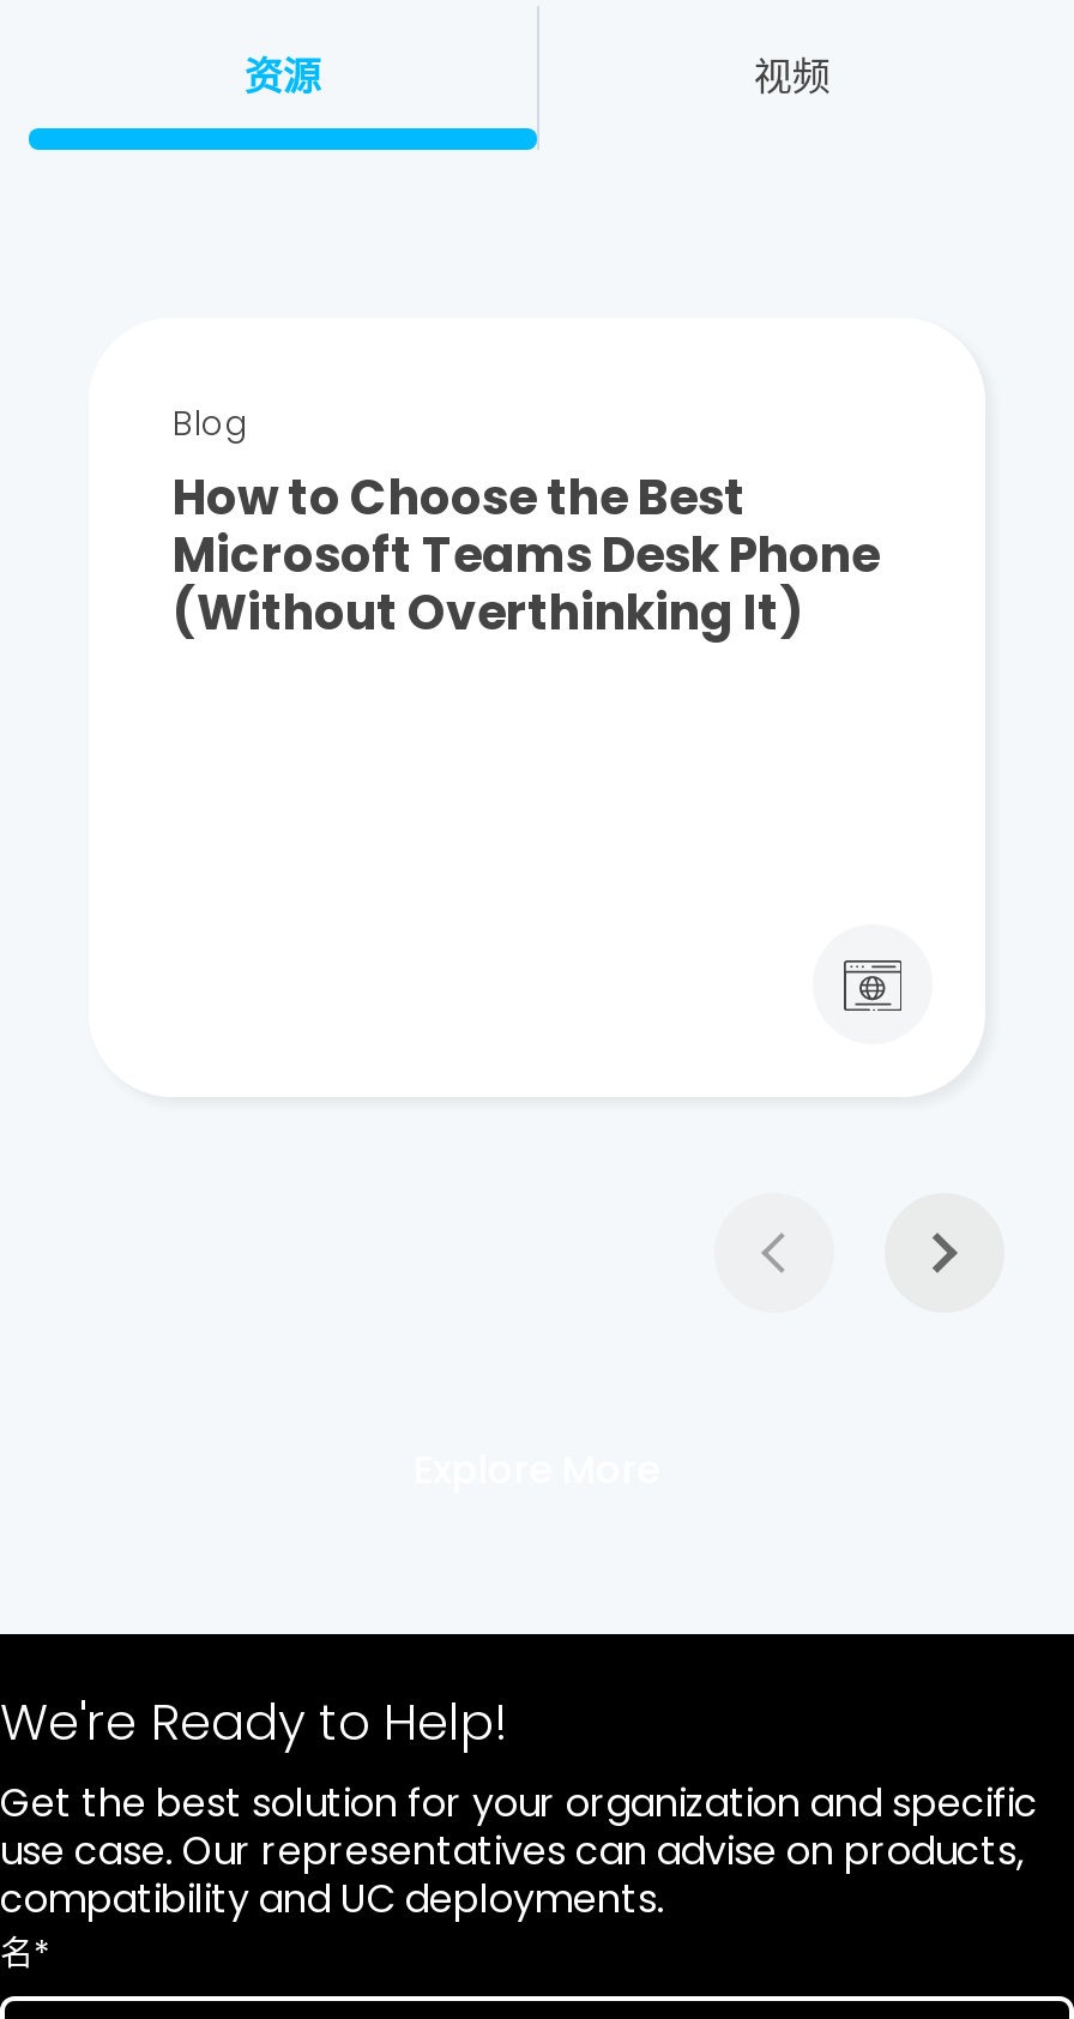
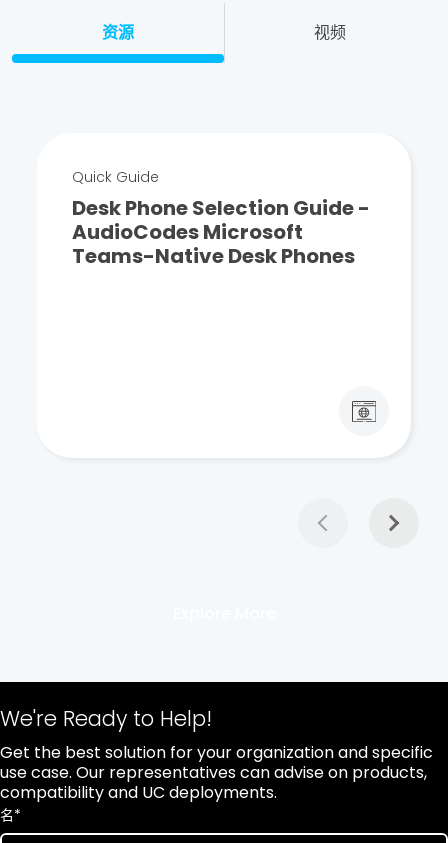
[173,400,880,647] Blog | How to Choose the Best | Microsoft Teams Desk Phone | (Without Overthinking It) -> [72,167,370,270] Quick Guide | Desk Phone Selection Guide - | AudioCodes Microsoft | Teams-Native Desk Phones

